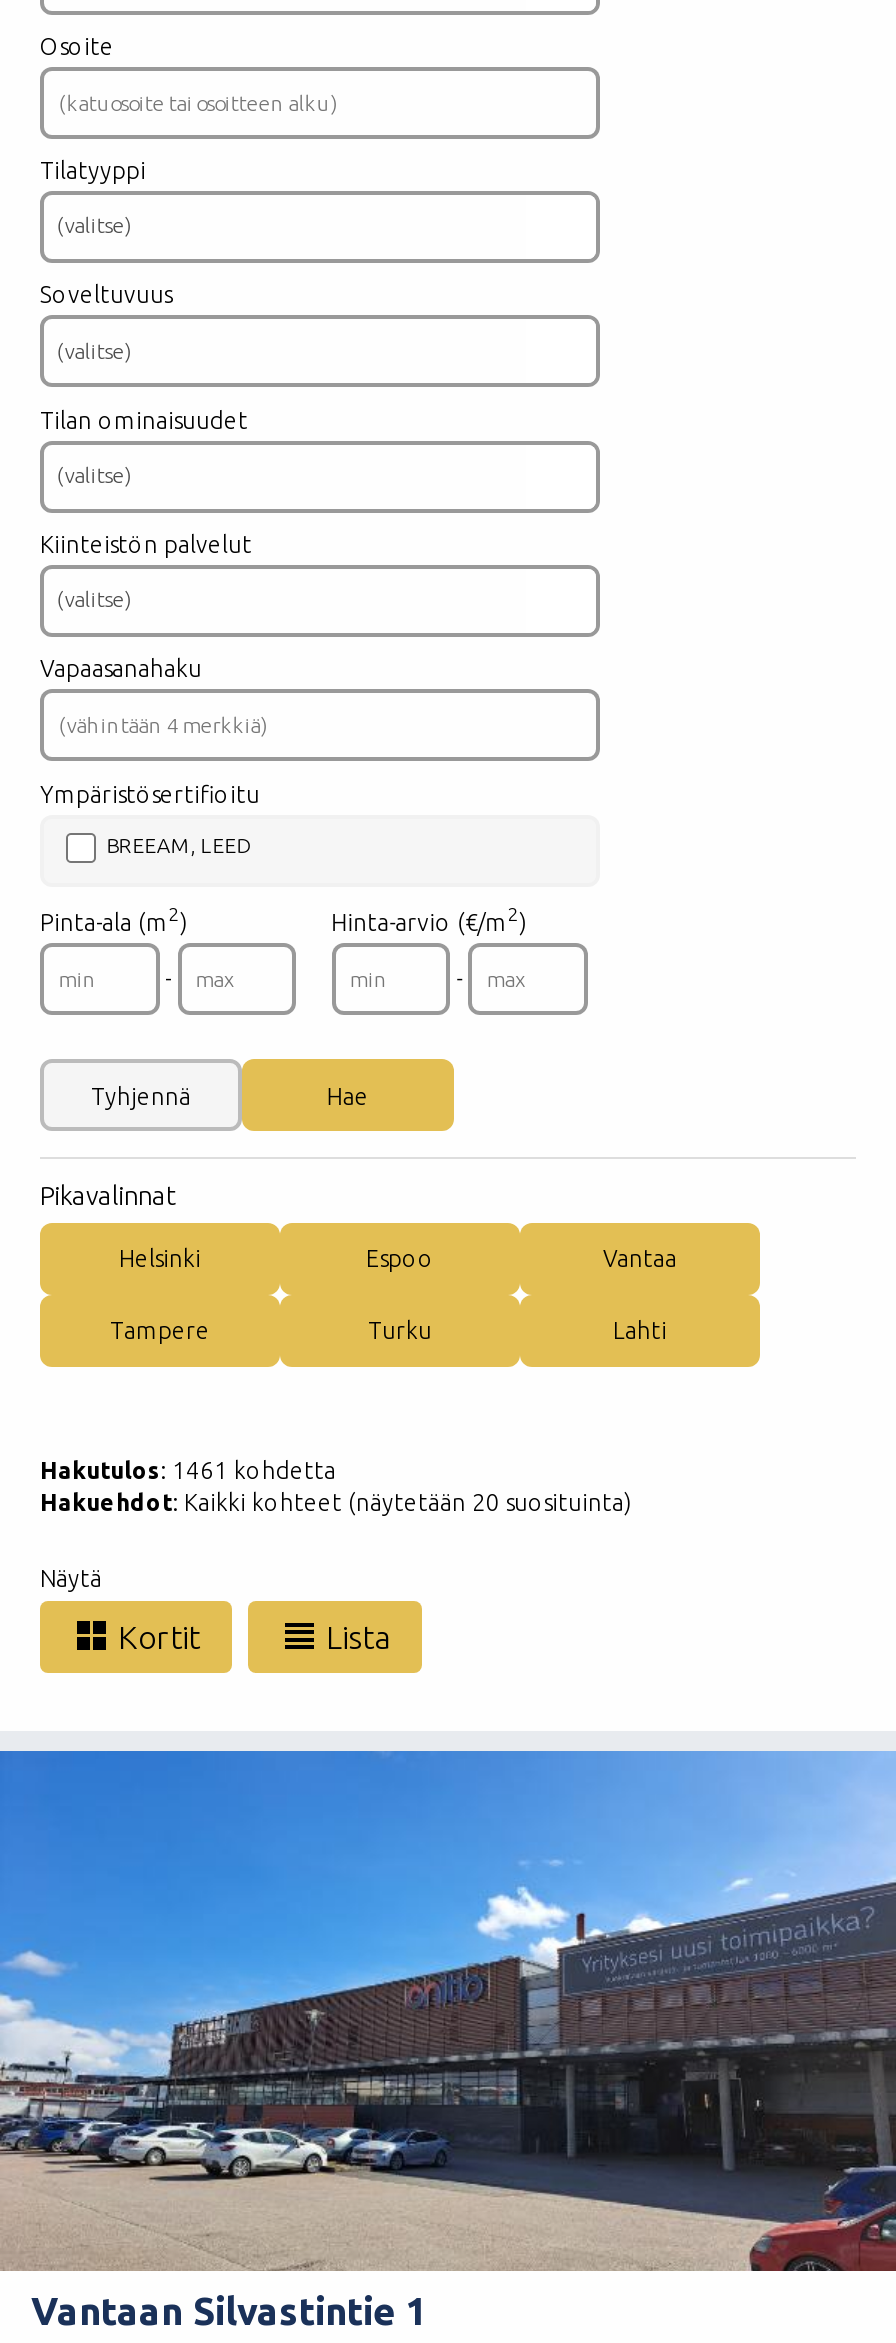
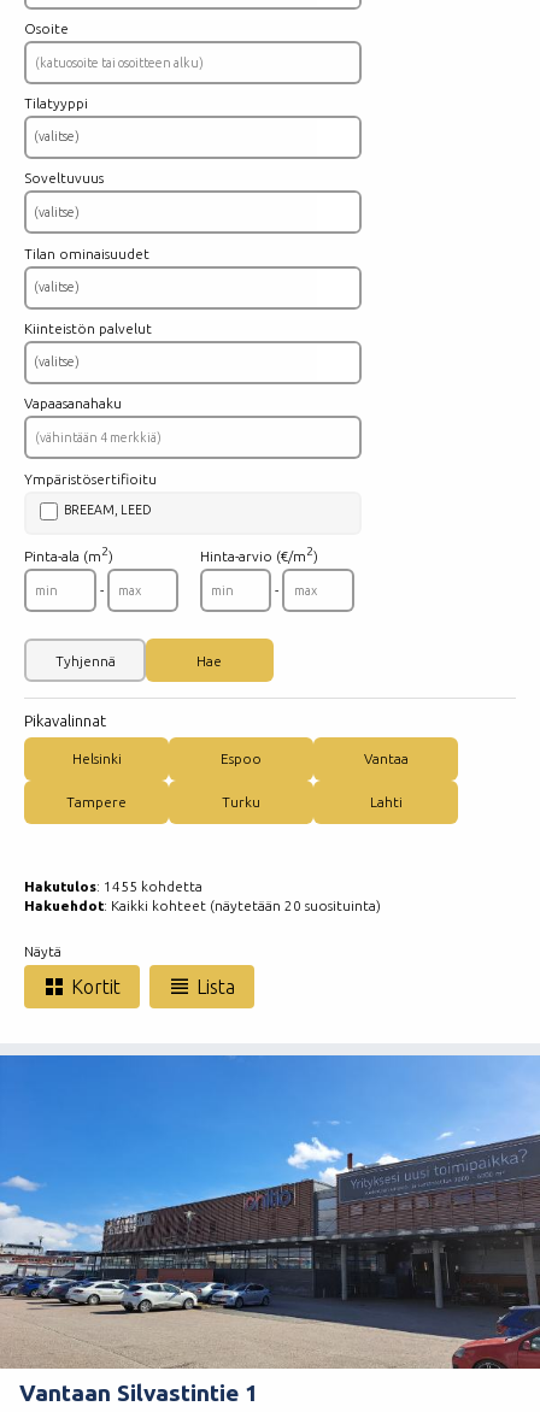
[40,1457,336,1483] Hakutulos: 1461 kohdetta -> [24,878,202,894] Hakutulos: 1455 kohdetta

